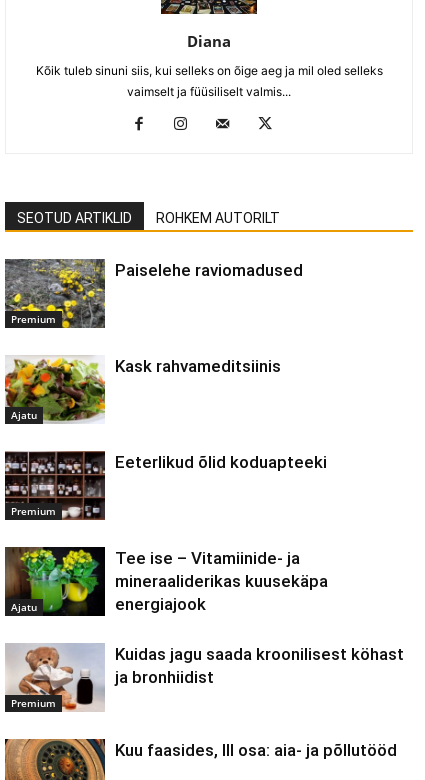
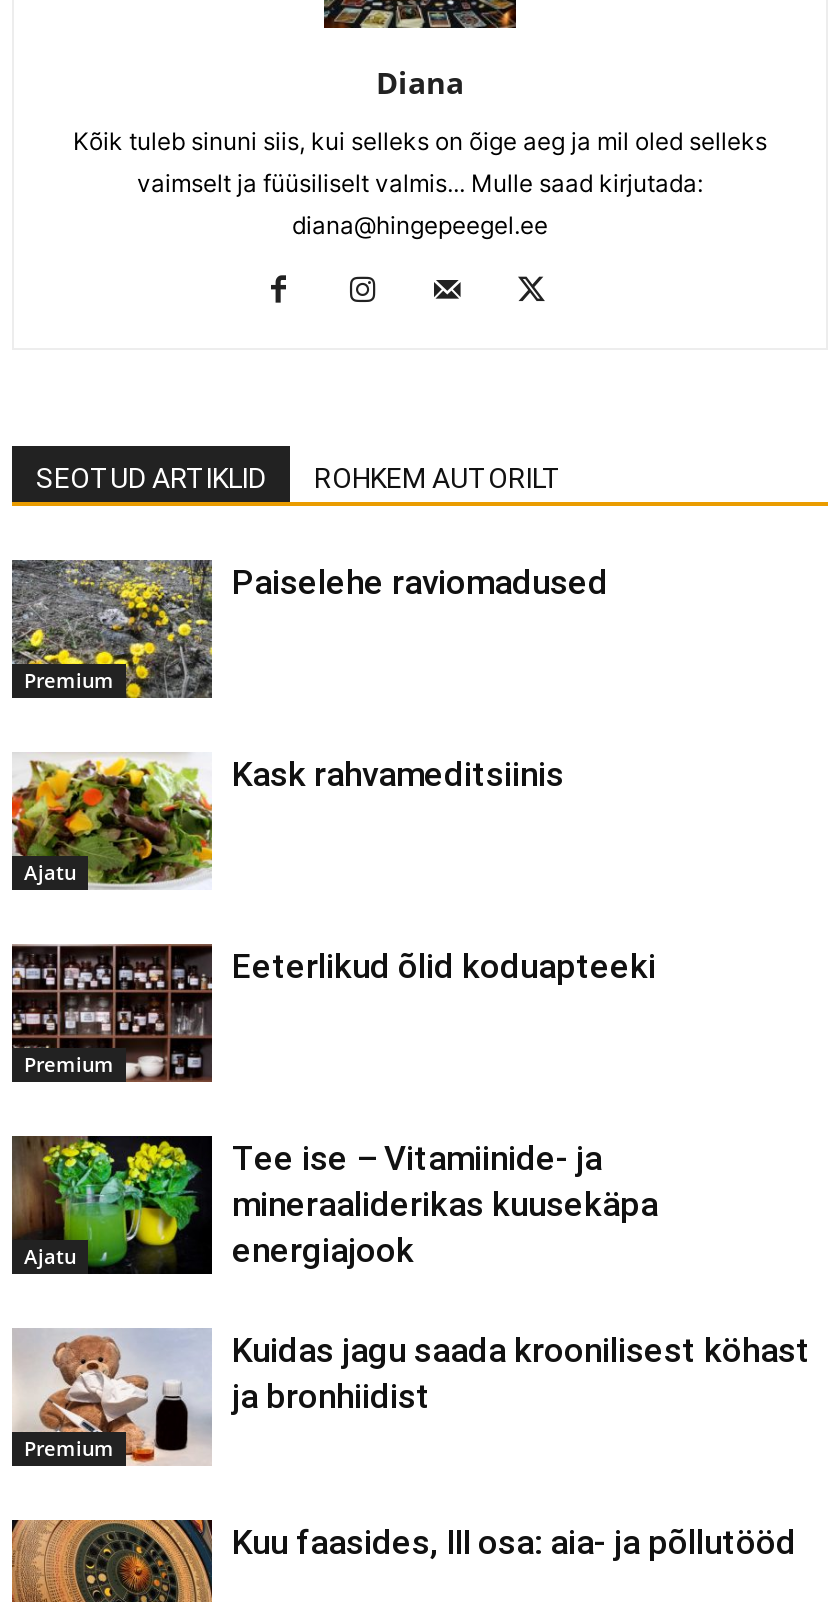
[127,84,291,99] vaimselt ja füüsiliselt valmis... -> [137,169,703,241] vaimselt ja füüsiliselt valmis... Mulle saad kirjutada: | diana@hingepeegel.ee

